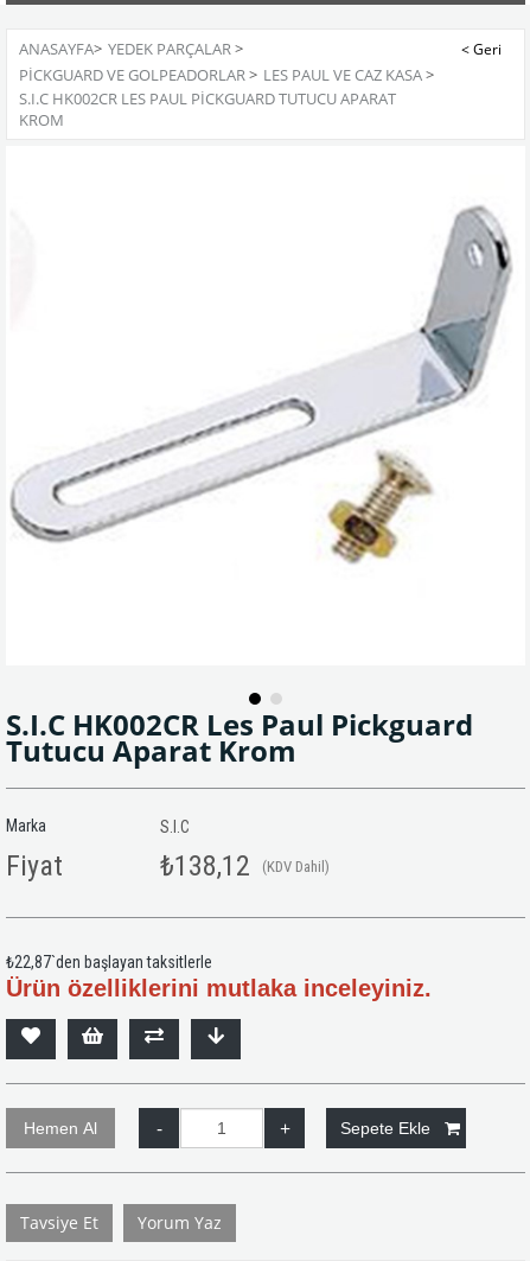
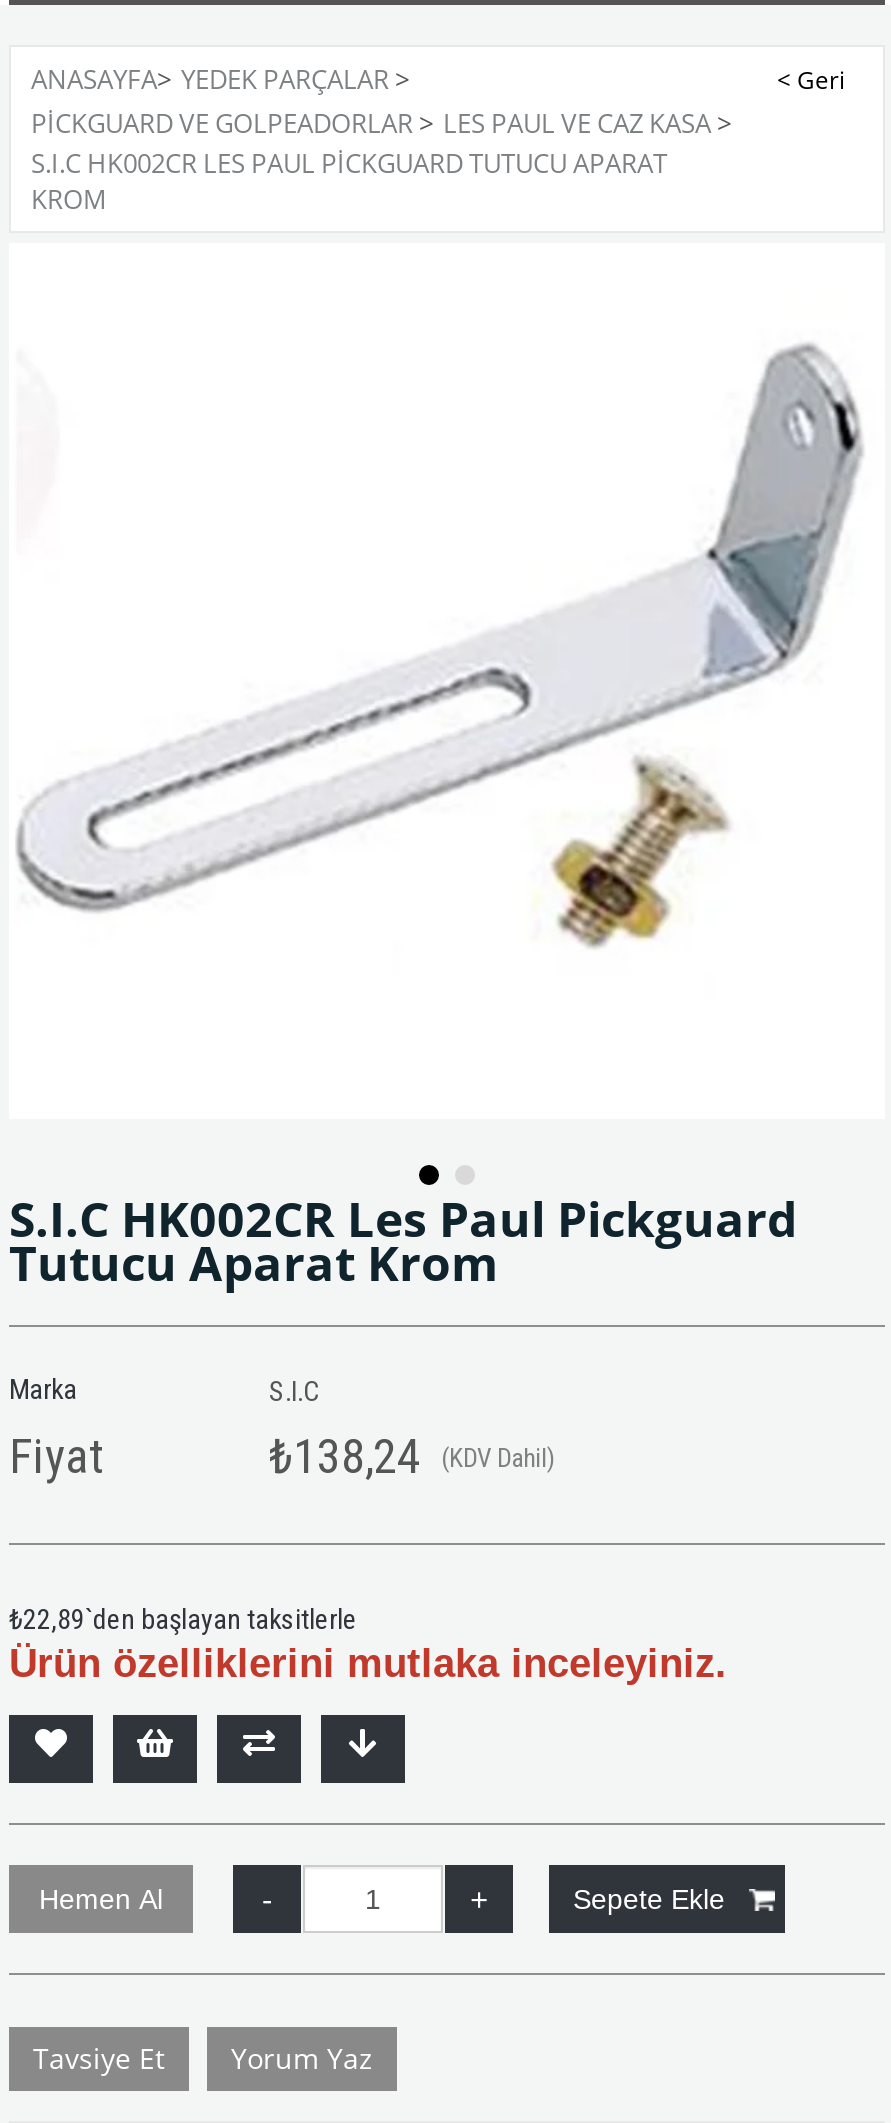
[160,849,330,883] ₺138,12 (KDV Dahil) -> [269,1429,555,1485] ₺138,24 (KDV Dahil)
[6,953,212,972] ₺22,87`den başlayan taksitlerle -> [9,1603,357,1635] ₺22,89`den başlayan taksitlerle

